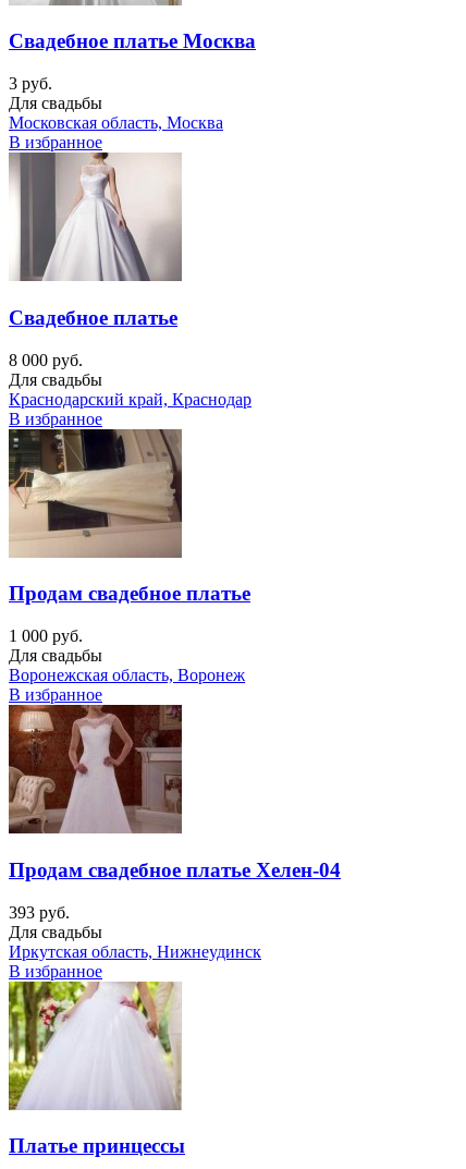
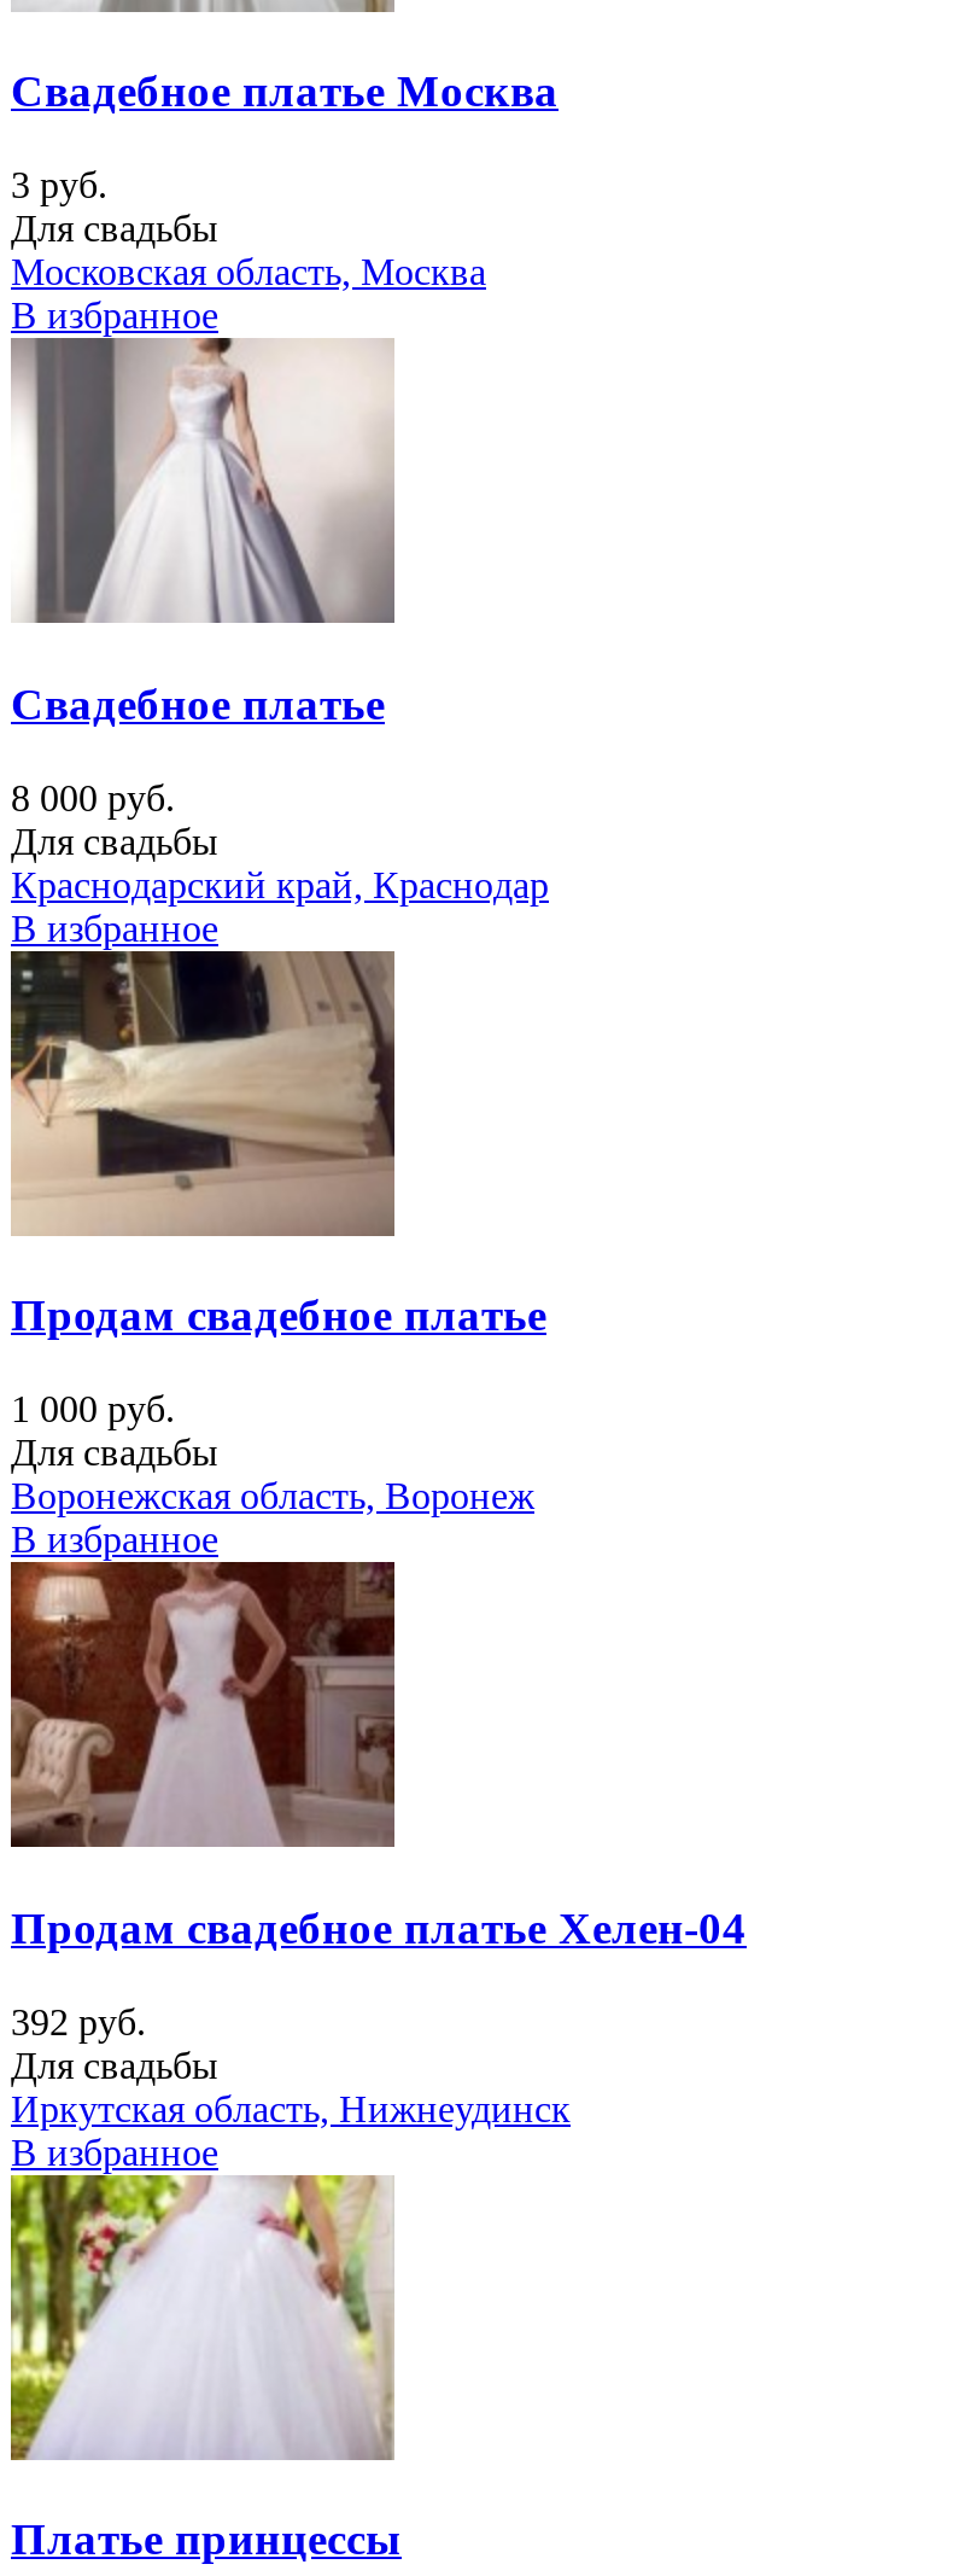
[9,903,70,921] 393 руб. -> [11,2000,146,2041] 392 руб.

